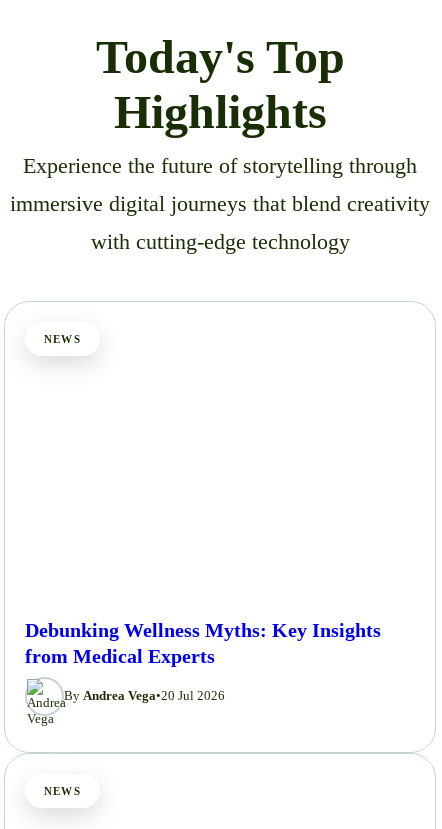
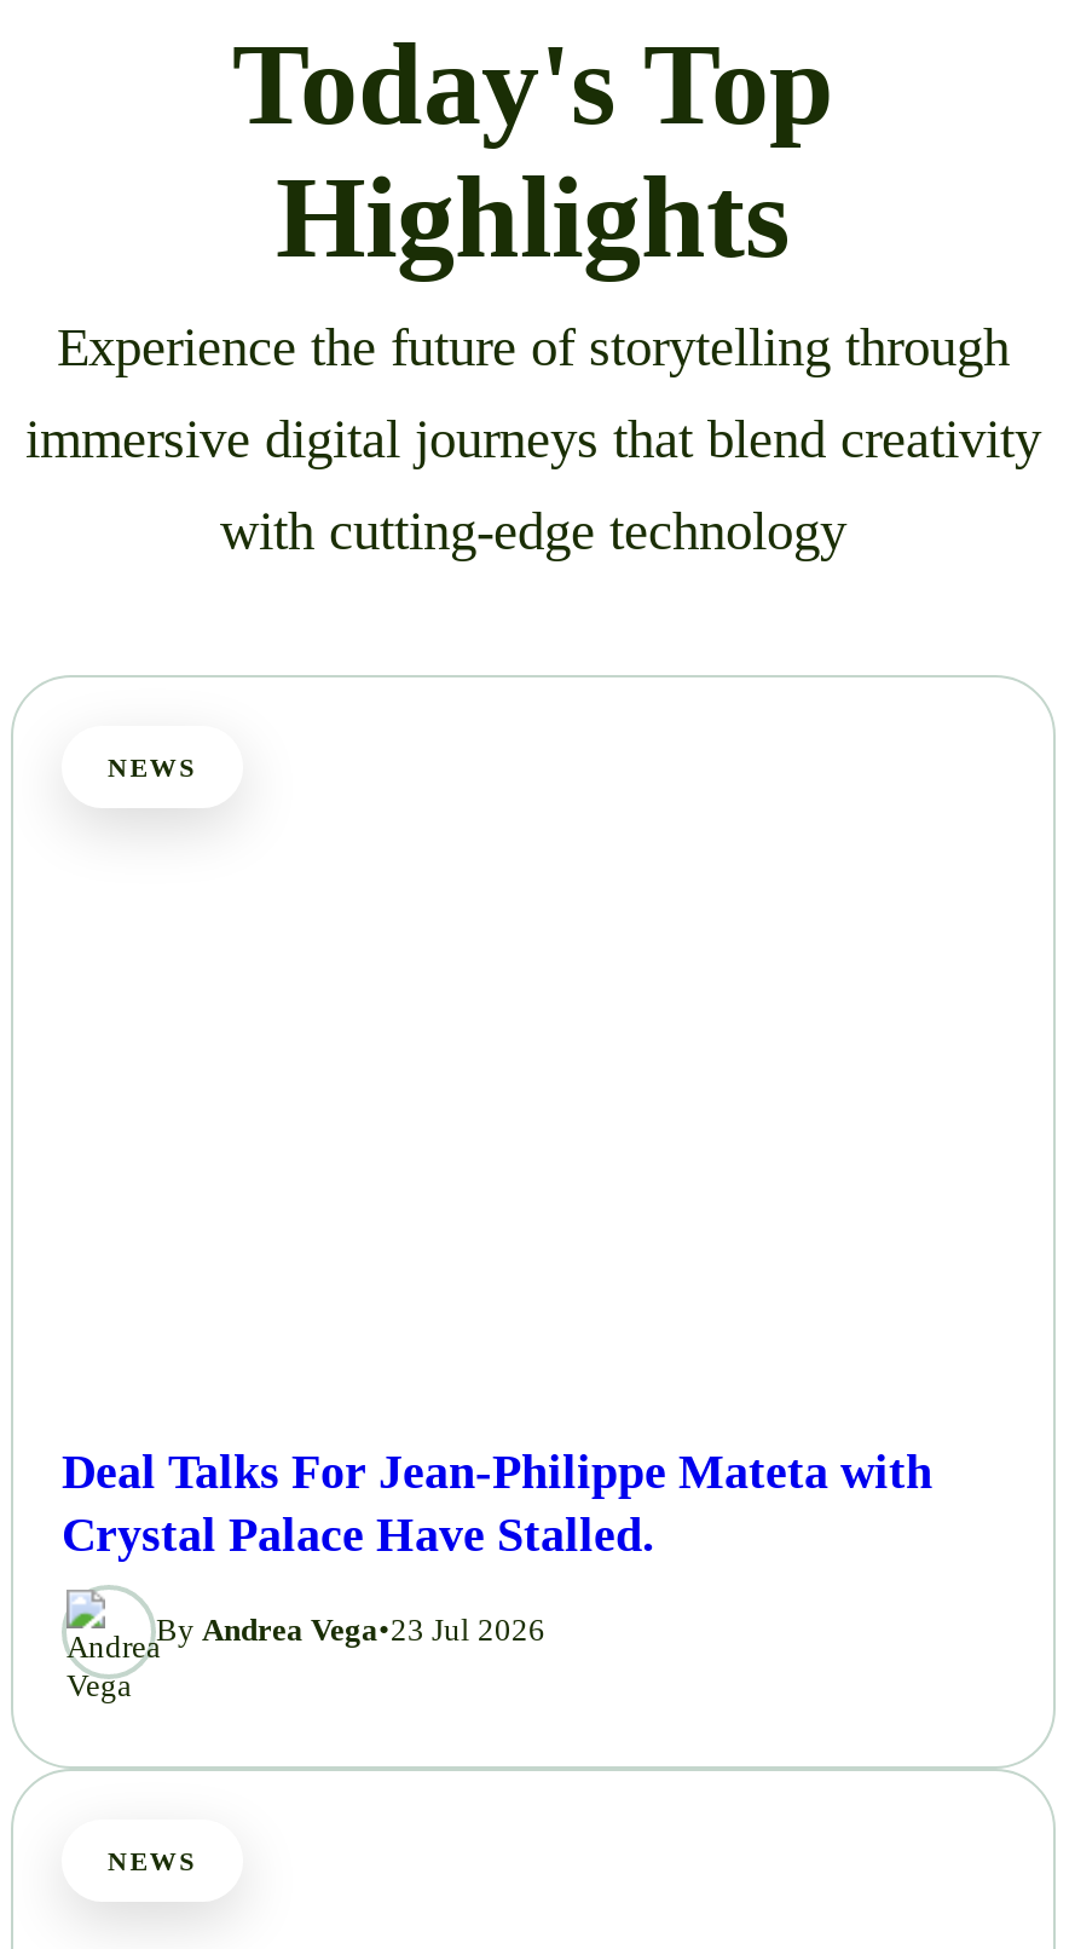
[25,619,381,667] Debunking Wellness Myths: Key Insights | from Medical Experts -> [62,1445,932,1561] Deal Talks For Jean-Philippe Mateta with | Crystal Palace Have Stalled.
[64,688,225,703] By Andrea Vega•20 Jul 2026 -> [156,1613,545,1649] By Andrea Vega•23 Jul 2026

